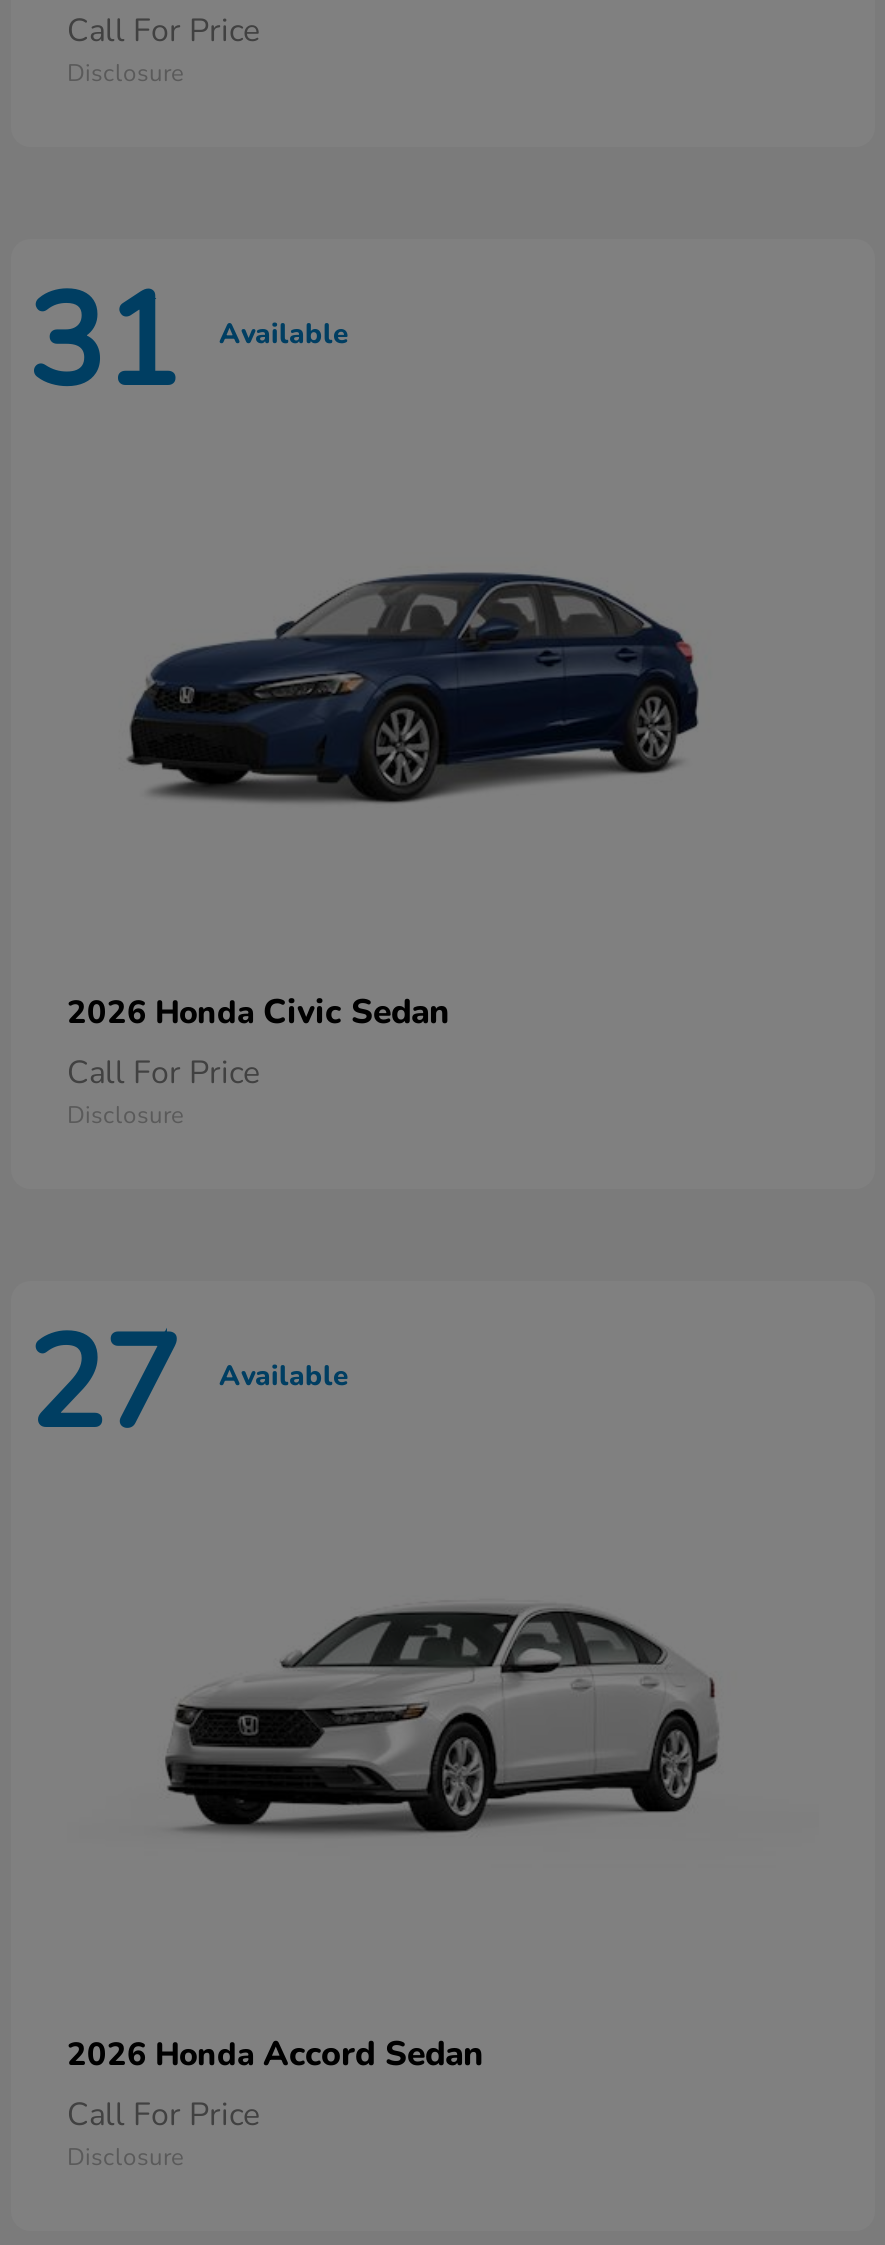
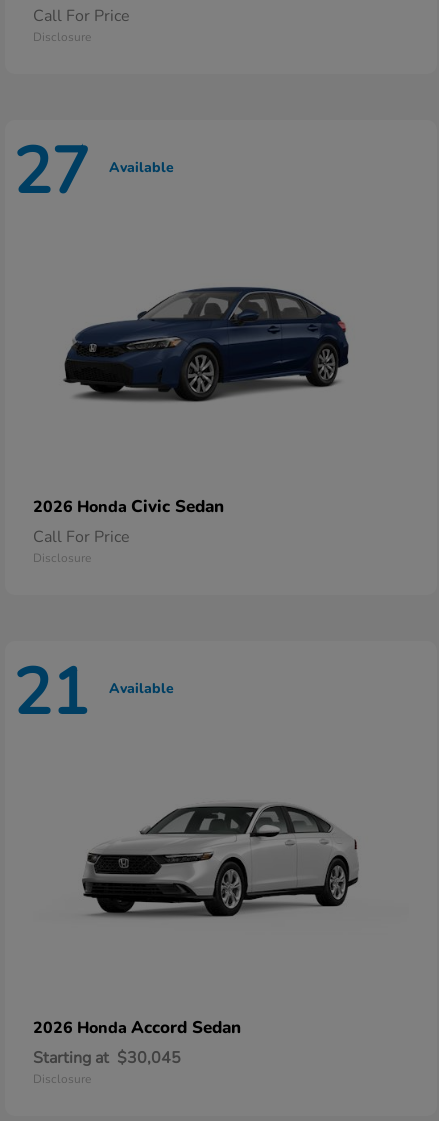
[27,256,349,432] 31 Available -> [13,128,174,216] 27 Available
[27,1298,349,1474] 27 Available -> [13,649,174,737] 21 Available
[67,2092,261,2136] Call For Price -> [33,1047,181,1069] Starting at $30,045

